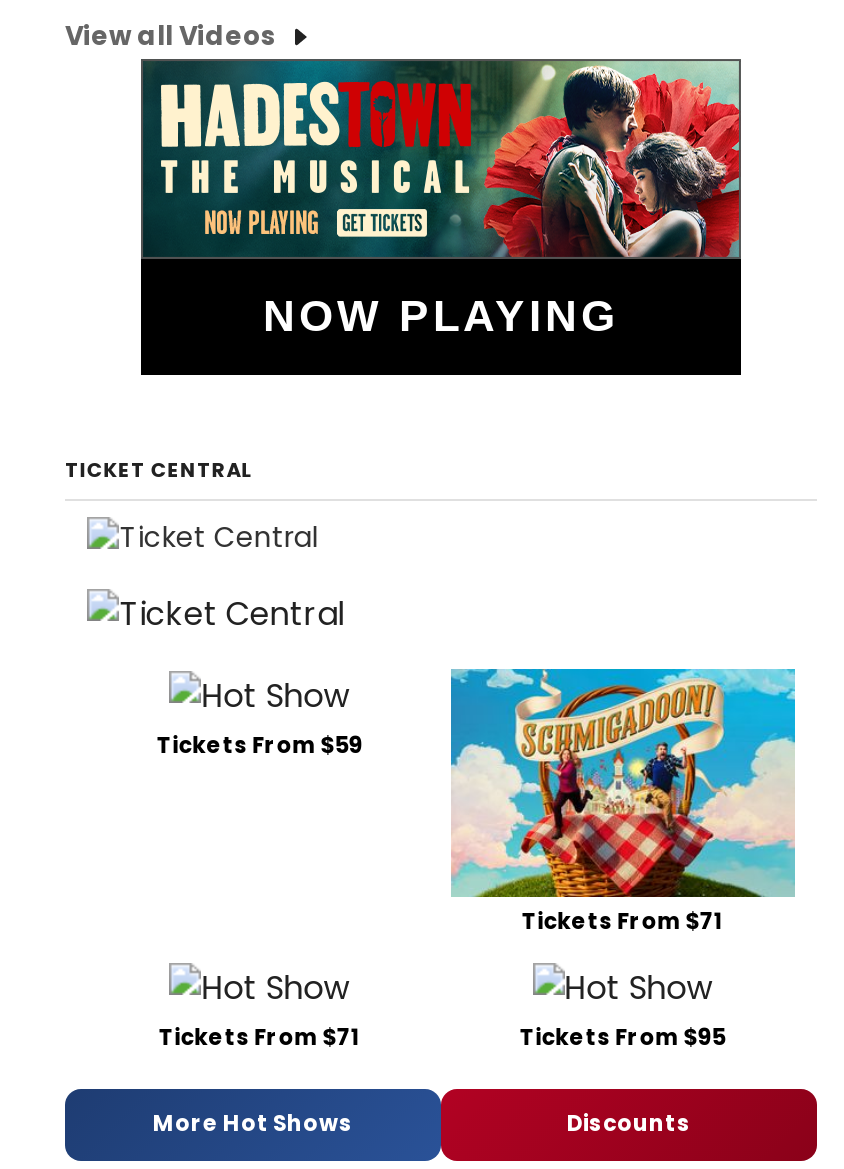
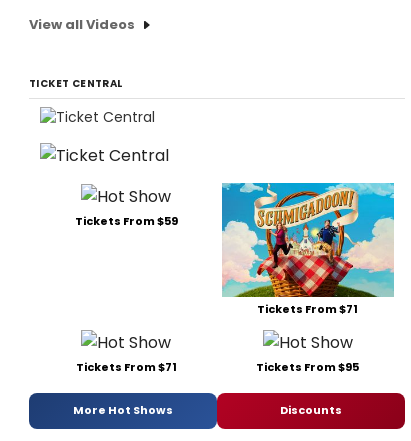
[139,57,743,377] [image] | NOW PLAYING -> none

